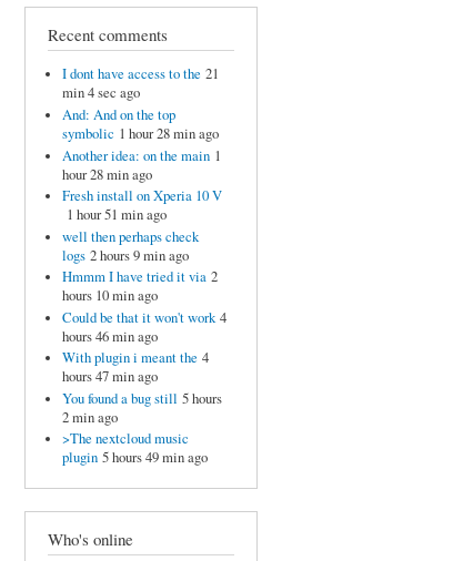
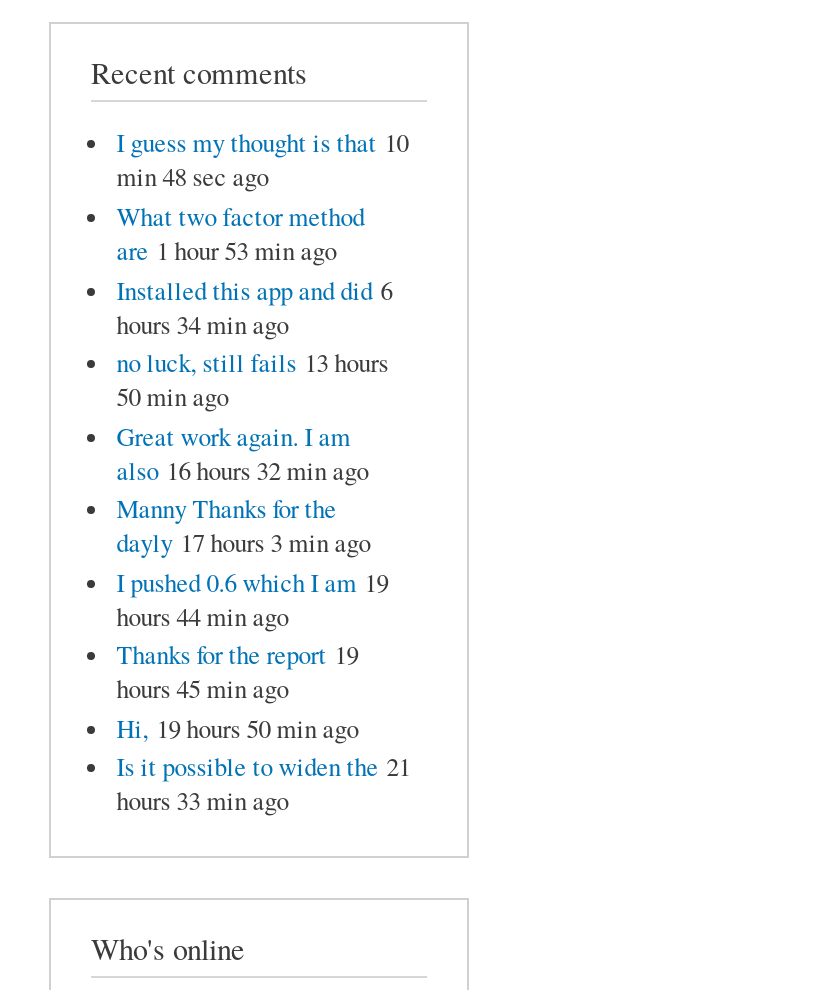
[62,65,226,467] I dont have access to the 21 | min 4 sec ago | And: And on the top | symbolic 1 hour 28 min ago | Another idea: on the main 1 | hour 28 min ago | Fresh install on Xperia 10 V | 1 hour 51 min ago | well then perhaps check | logs 2 hours 9 min ago | Hmmm I have tried it via 2 | hours 10 min ago | Could be that it won't work 4 | hours 46 min ago | With plugin i meant the 4 | hours 47 min ago | You found a bug still 5 hours | 2 min ago | >The nextcloud music | plugin 5 hours 49 min ago -> [117,127,411,819] I guess my thought is that 10 | min 48 sec ago | What two factor method | are 1 hour 53 min ago | Installed this app and did 6 | hours 34 min ago | no luck, still fails 13 hours | 50 min ago | Great work again. I am | also 16 hours 32 min ago | Manny Thanks for the | dayly 17 hours 3 min ago | I pushed 0.6 which I am 19 | hours 44 min ago | Thanks for the report 19 | hours 45 min ago | Hi, 19 hours 50 min ago | Is it possible to widen the 21 | hours 33 min ago

